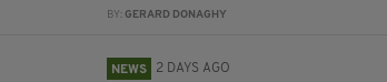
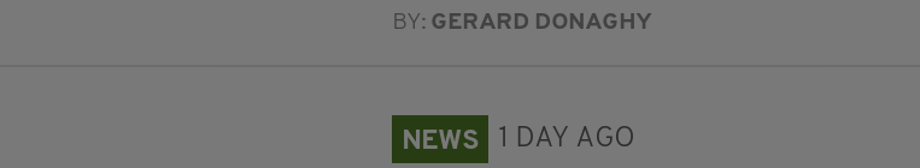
[111,62,230,77] NEWS 2 DAYS AGO -> [402,126,636,157] NEWS 1 DAY AGO

